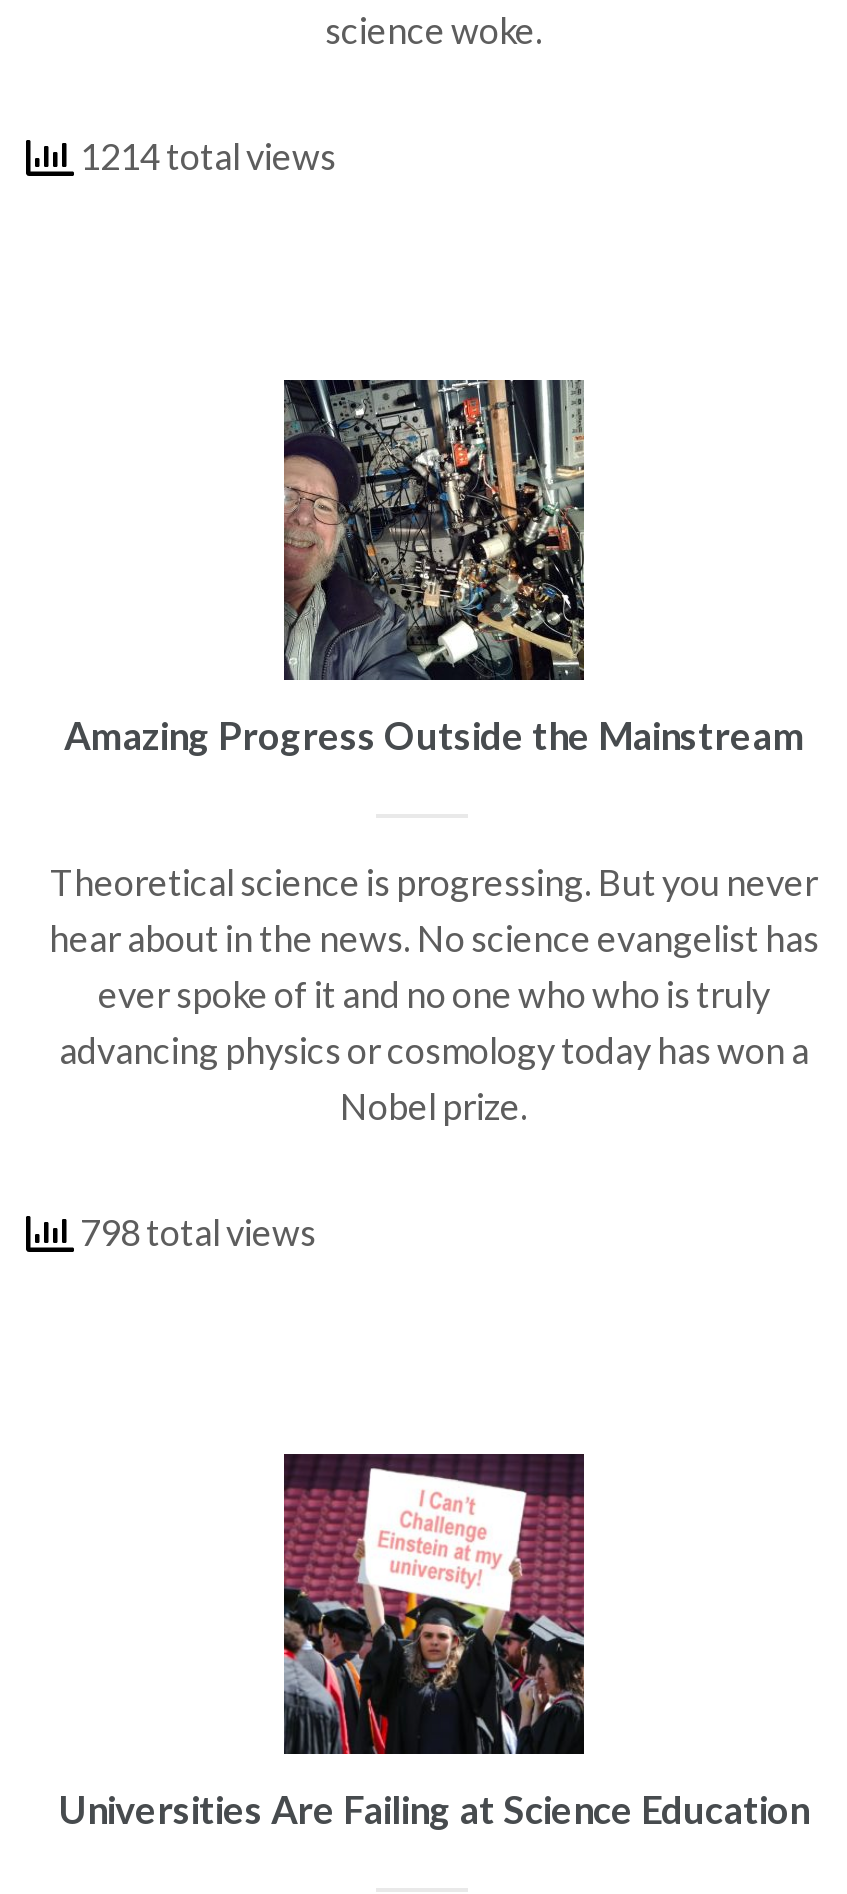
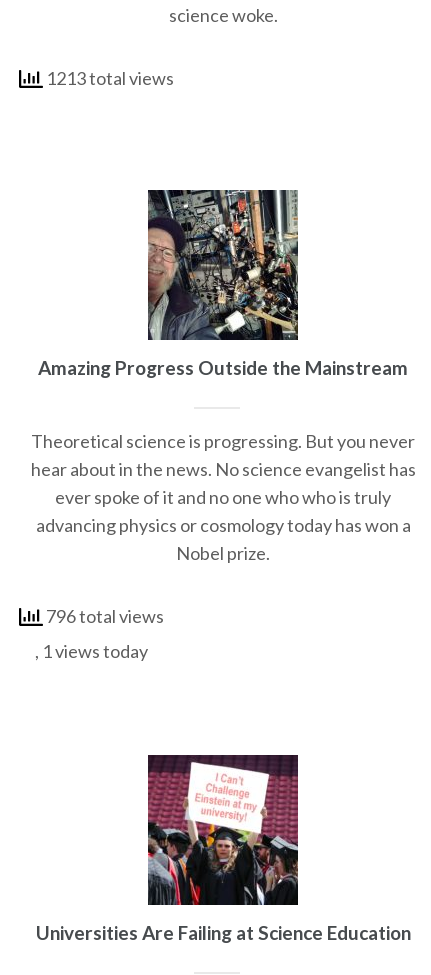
[74,134,336,178] 1214 total views -> [43,67,174,89] 1213 total views
[74,1209,316,1253] 798 total views -> [35,604,164,662] 796 total views | , 1 views today

